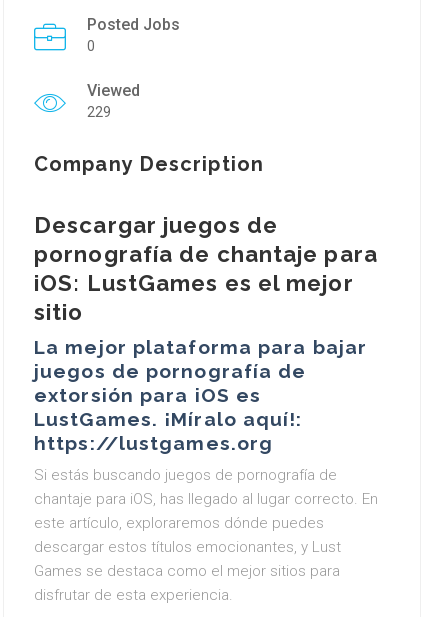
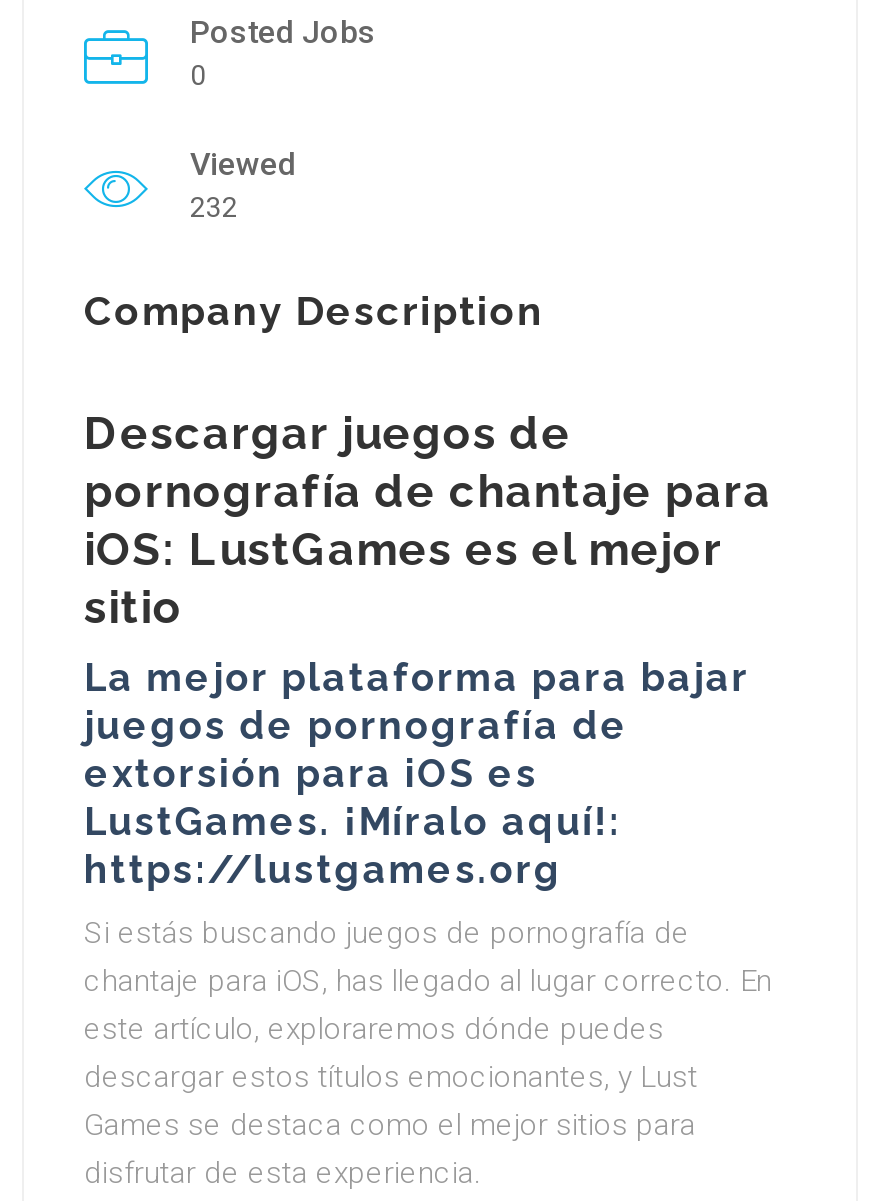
[87,104,111,120] 229 -> [190,191,238,223] 232

